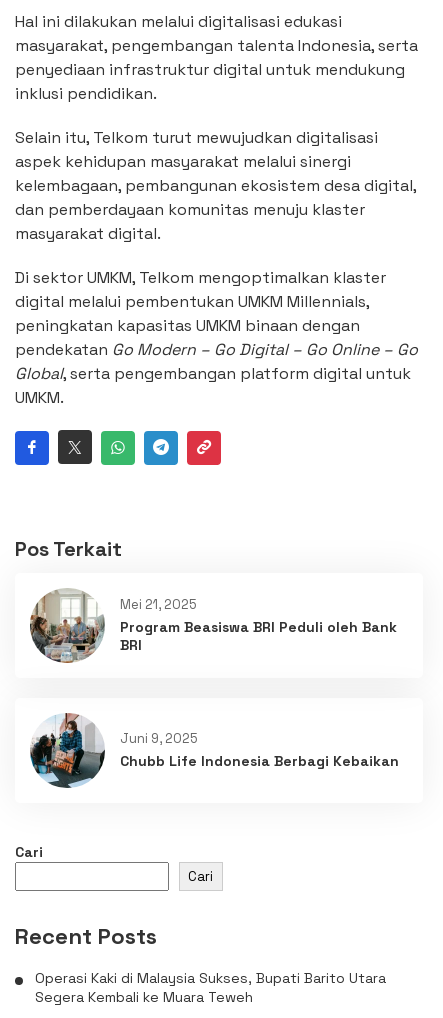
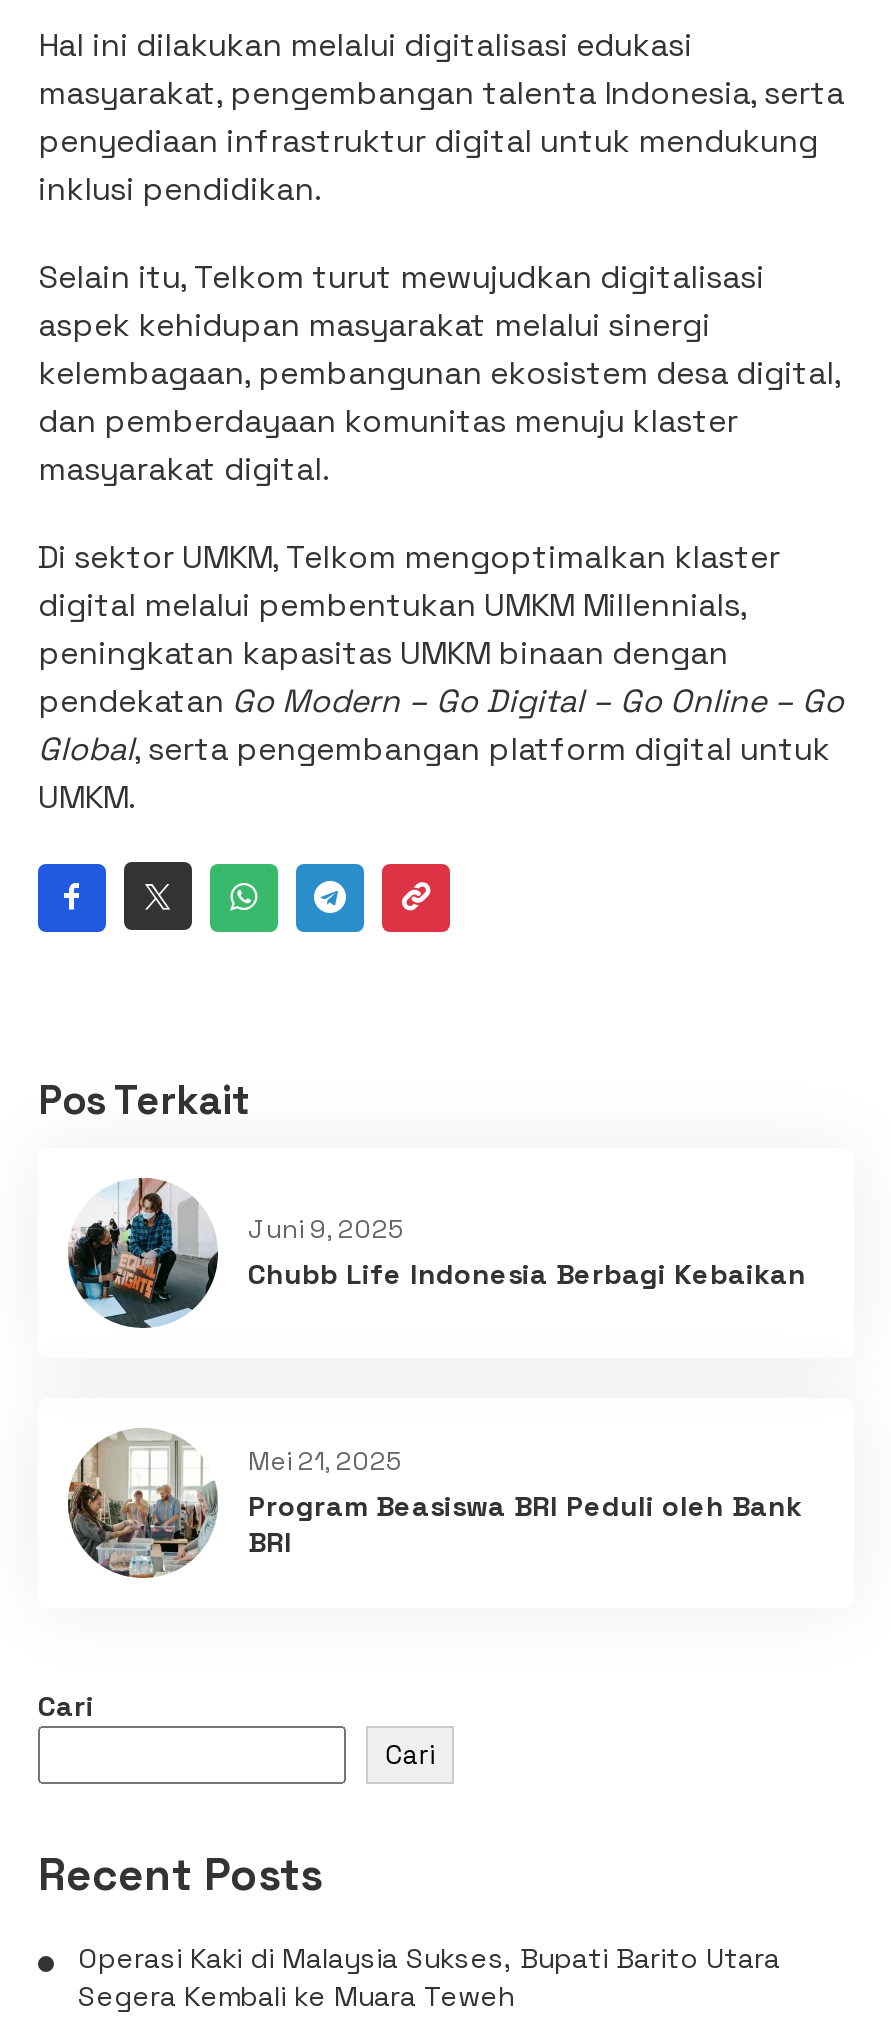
moved [28,588,397,665] -> [64,1427,802,1581]: [image] | Mei 21, 2025 | Program Beasiswa BRI Peduli oleh Bank | BRI
moved [30,713,399,789] -> [68,1179,806,1329]: [image] | Juni 9, 2025 | Chubb Life Indonesia Berbagi Kebaikan

